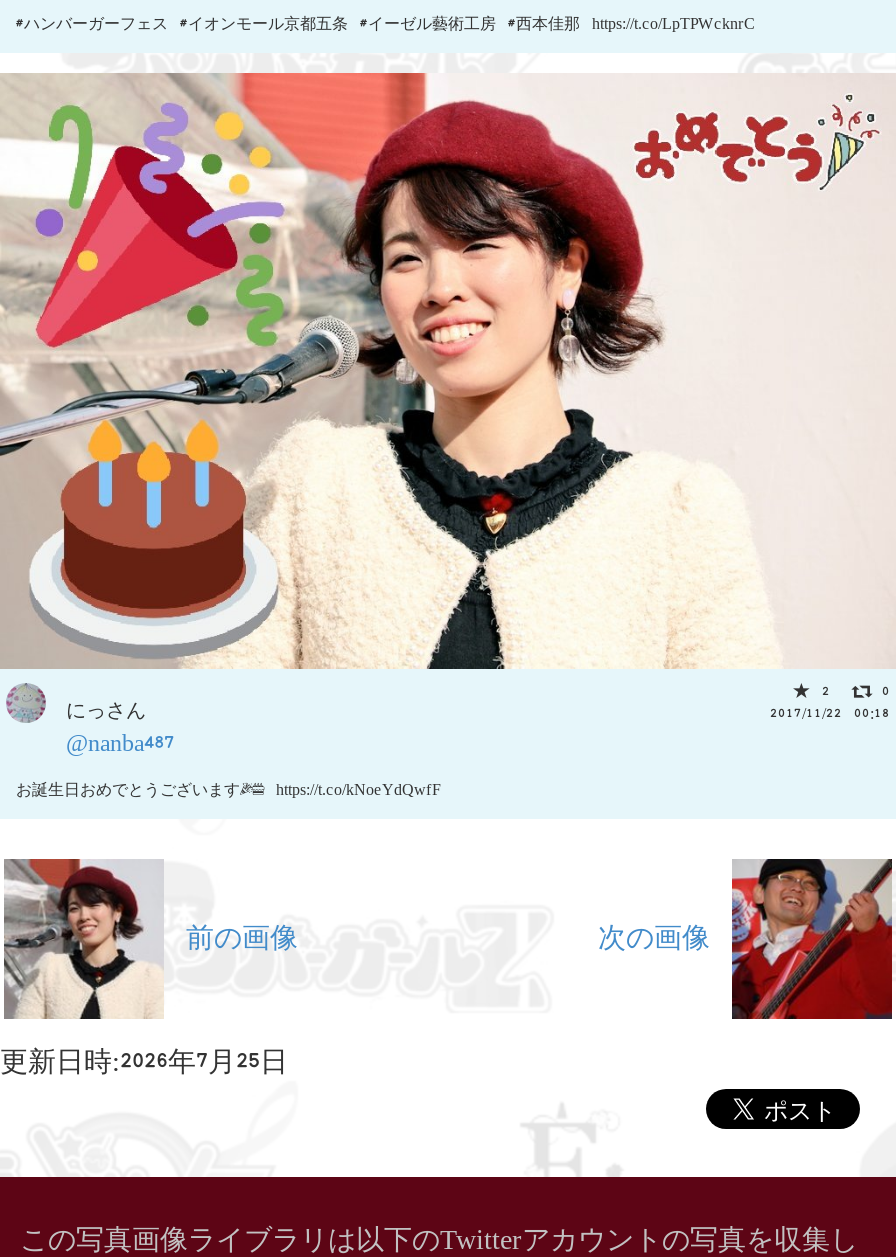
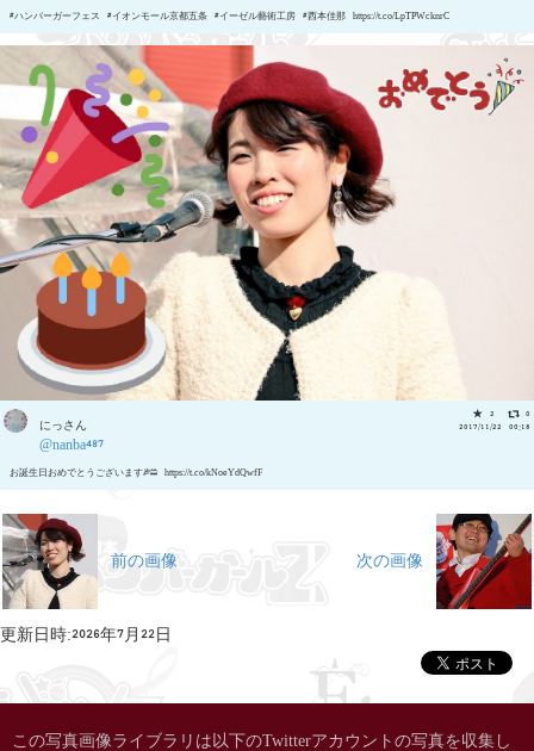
[0,1045,288,1071] 更新日時:2026年7月25日 -> [0,625,172,640] 更新日時:2026年7月22日

